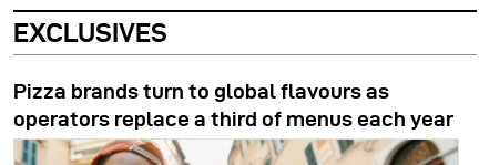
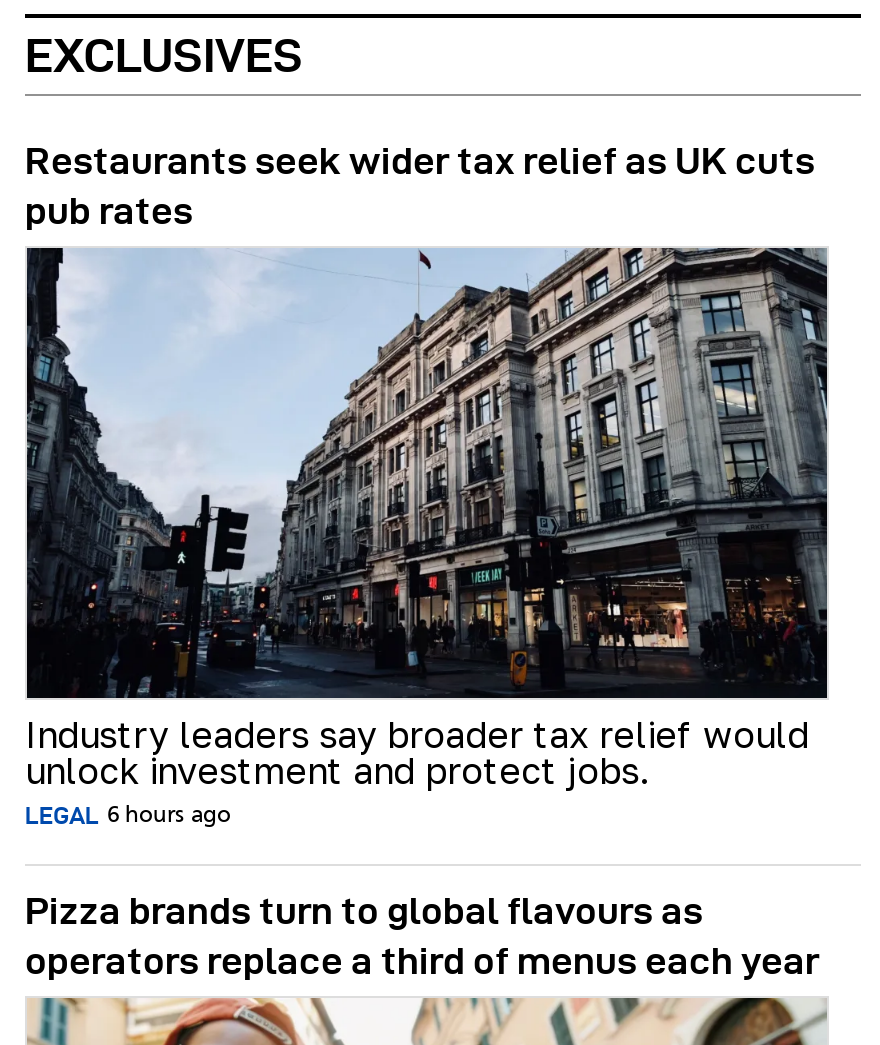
none -> [25,140,815,232] Restaurants seek wider tax relief as UK cuts | pub rates
none -> [25,245,829,828] [image] | Industry leaders say broader tax relief would | unlock investment and protect jobs. | LEGAL 6 hours ago

